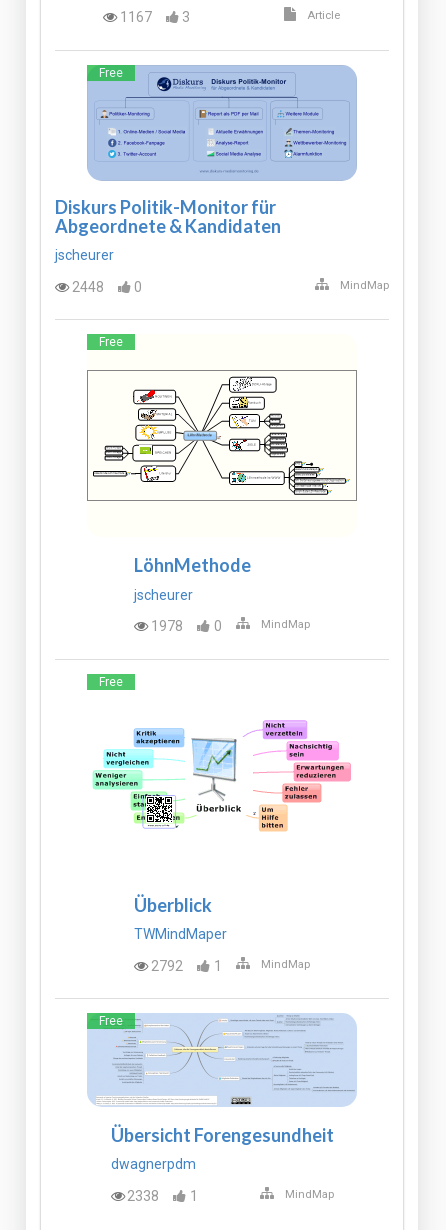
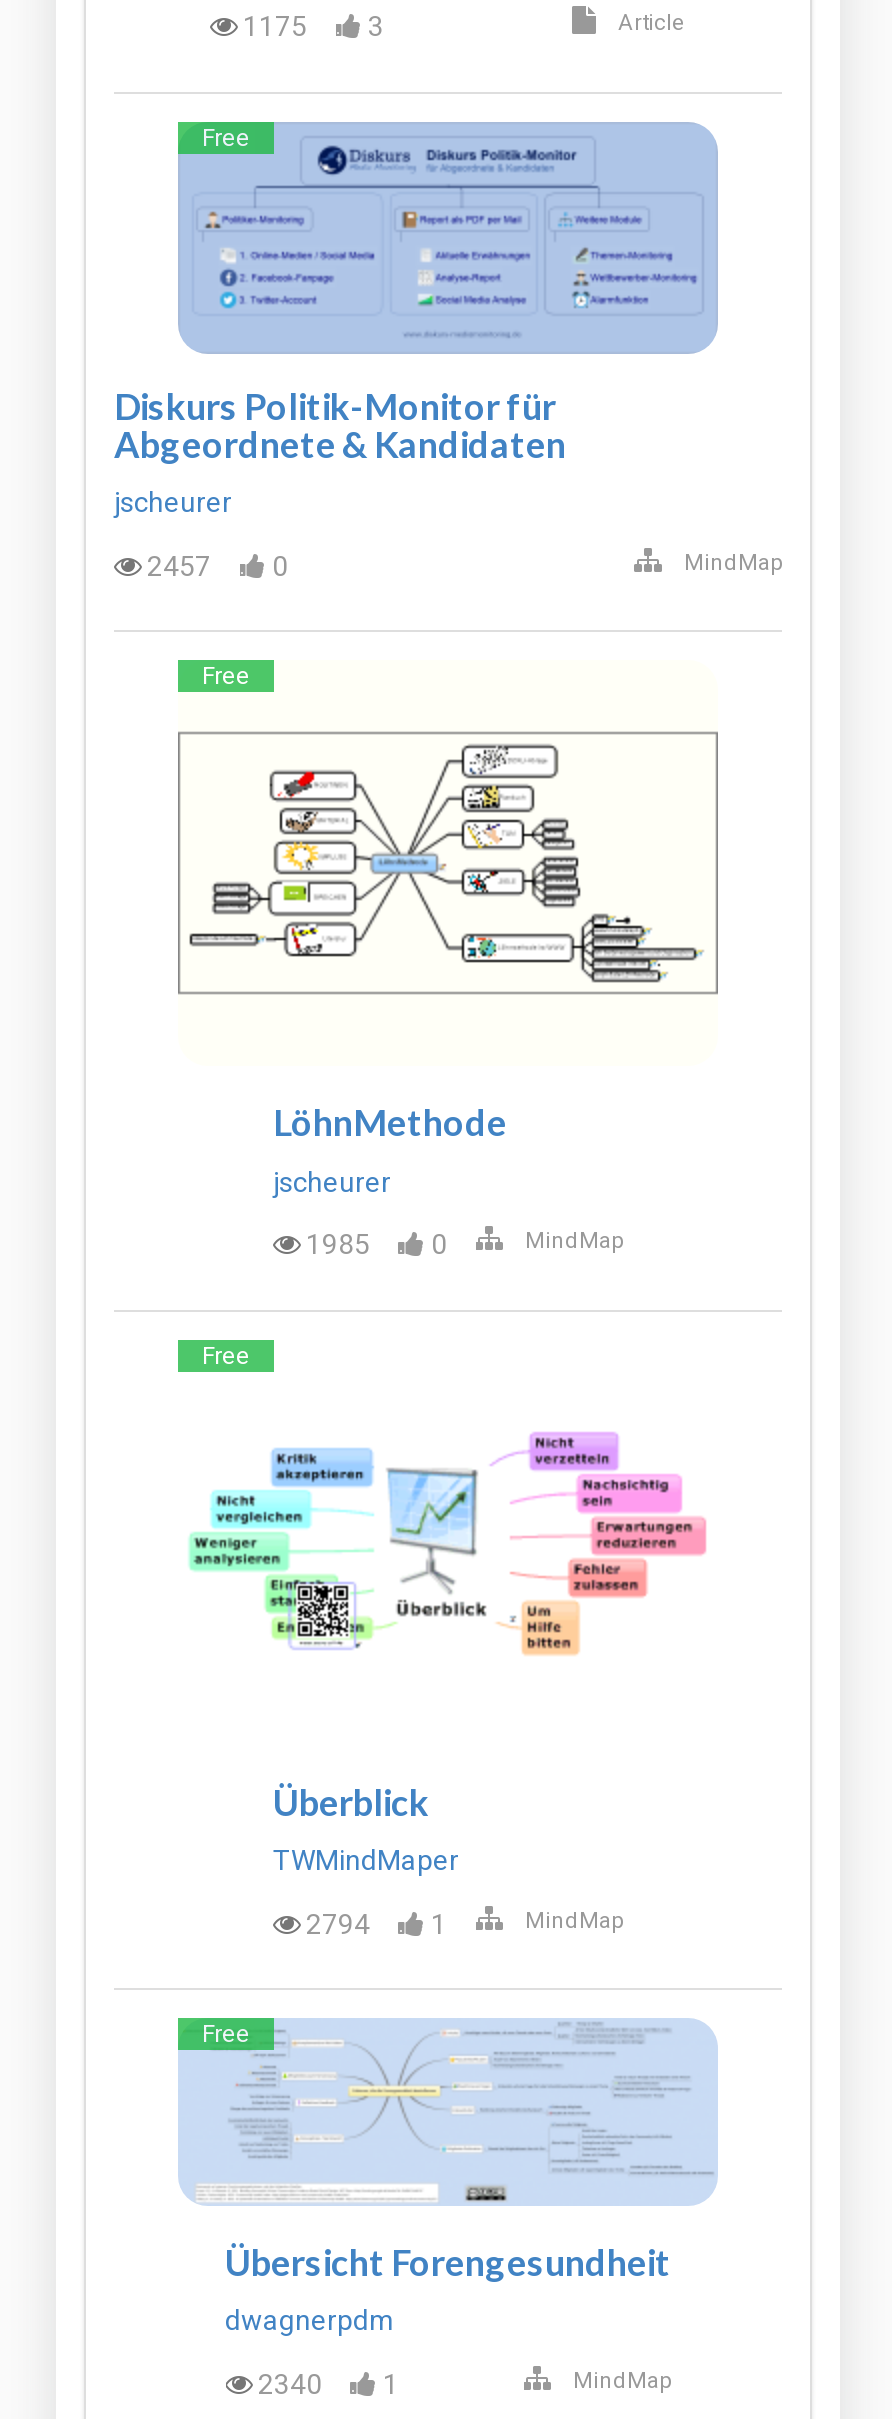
[119,9,190,25] 1167 3 -> [243,10,384,42] 1175 3
[71,279,142,295] 2448 0 -> [147,550,288,582] 2457 0
[151,618,221,634] 1978 0 -> [306,1228,447,1260] 1985 0
[151,957,221,973] 2792 1 -> [306,1907,447,1939] 2794 1
[127,1188,197,1204] 2338 1 -> [258,2368,399,2400] 2340 1

